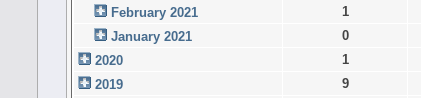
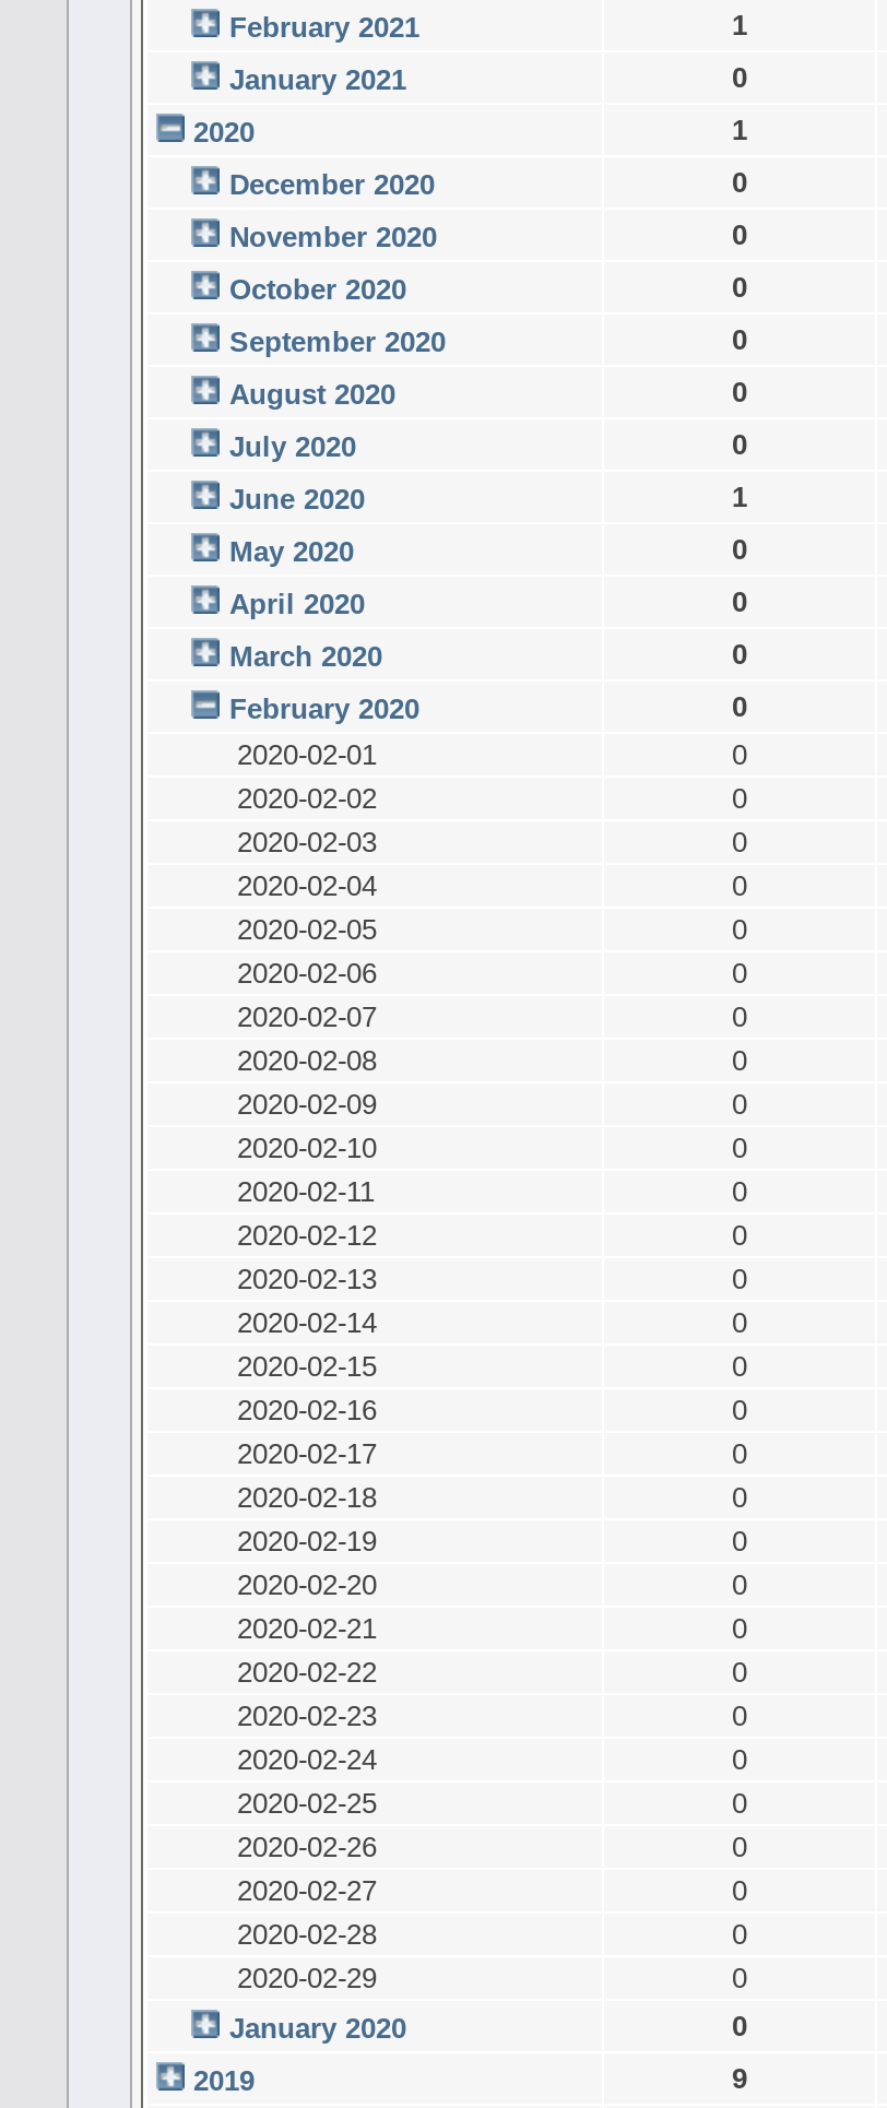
none -> [229,166,747,2044] December 2020 | 0 | November 2020 | 0 | October 2020 | 0 | September 2020 | 0 | August 2020 | 0 | July 2020 | 0 | June 2020 | 1 | May 2020 | 0 | April 2020 | 0 | March 2020 | 0 | February 2020 | 0 | 2020-02-01 | 0 | 2020-02-02 | 0 | 2020-02-03 | 0 | 2020-02-04 | 0 | 2020-02-05 | 0 | 2020-02-06 | 0 | 2020-02-07 | 0 | 2020-02-08 | 0 | 2020-02-09 | 0 | 2020-02-10 | 0 | 2020-02-11 | 0 | 2020-02-12 | 0 | 2020-02-13 | 0 | 2020-02-14 | 0 | 2020-02-15 | 0 | 2020-02-16 | 0 | 2020-02-17 | 0 | 2020-02-18 | 0 | 2020-02-19 | 0 | 2020-02-20 | 0 | 2020-02-21 | 0 | 2020-02-22 | 0 | 2020-02-23 | 0 | 2020-02-24 | 0 | 2020-02-25 | 0 | 2020-02-26 | 0 | 2020-02-27 | 0 | 2020-02-28 | 0 | 2020-02-29 | 0 | January 2020 | 0

